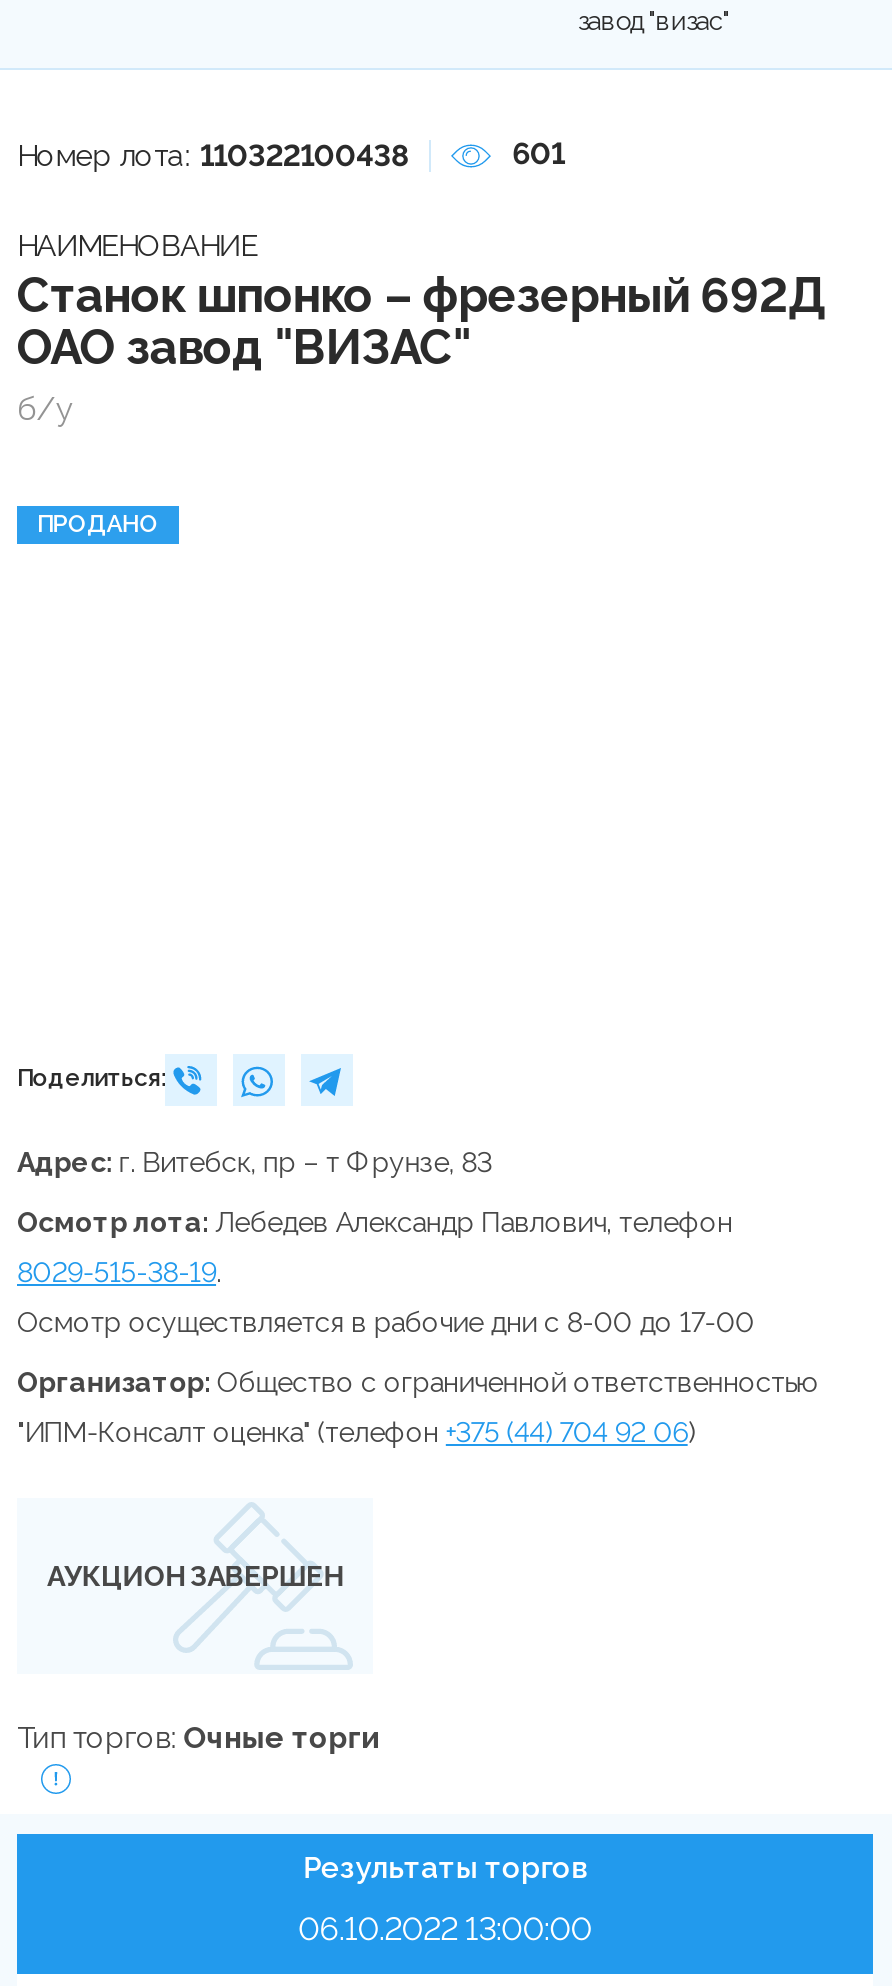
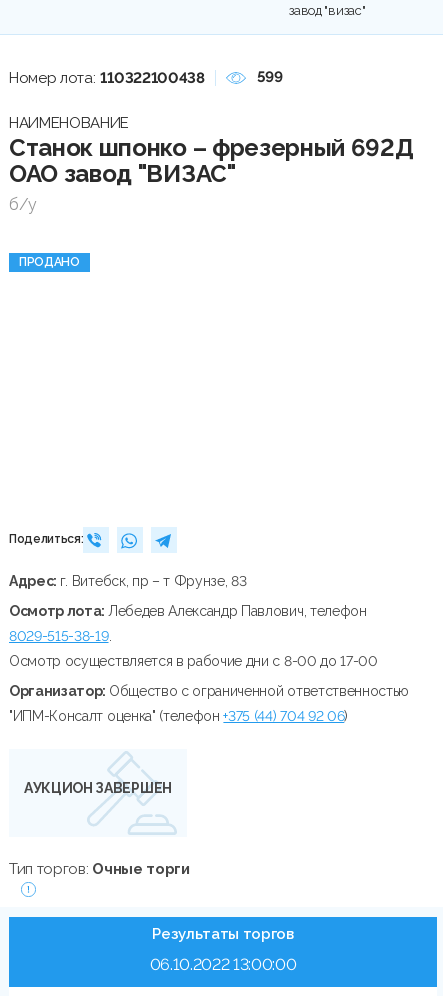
[512,136,564,172] 601 -> [257,68,283,86] 599

